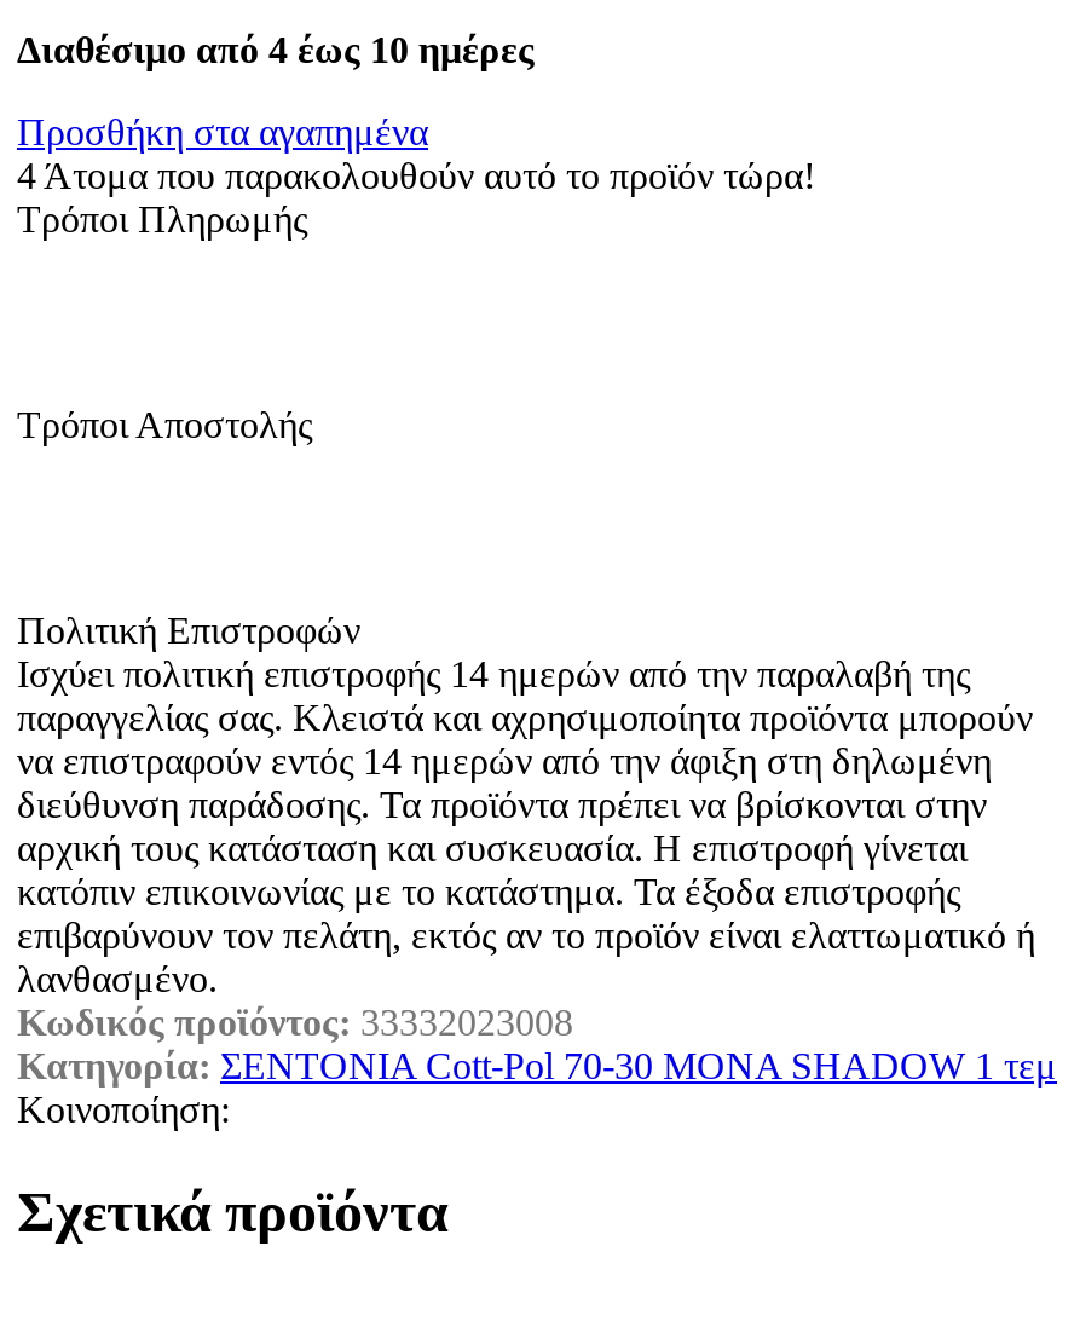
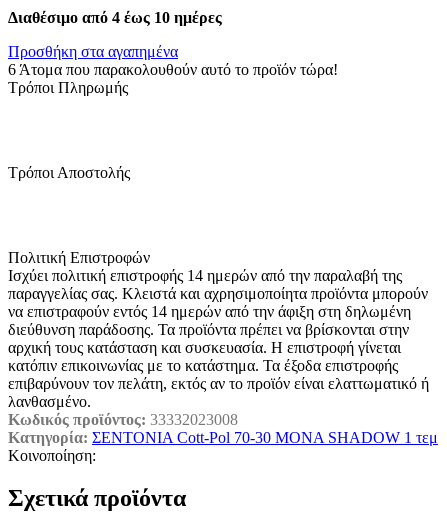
[17,154,815,195] 4 Άτομα που παρακολουθούν αυτό το προϊόν τώρα! -> [8,61,338,78] 6 Άτομα που παρακολουθούν αυτό το προϊόν τώρα!

